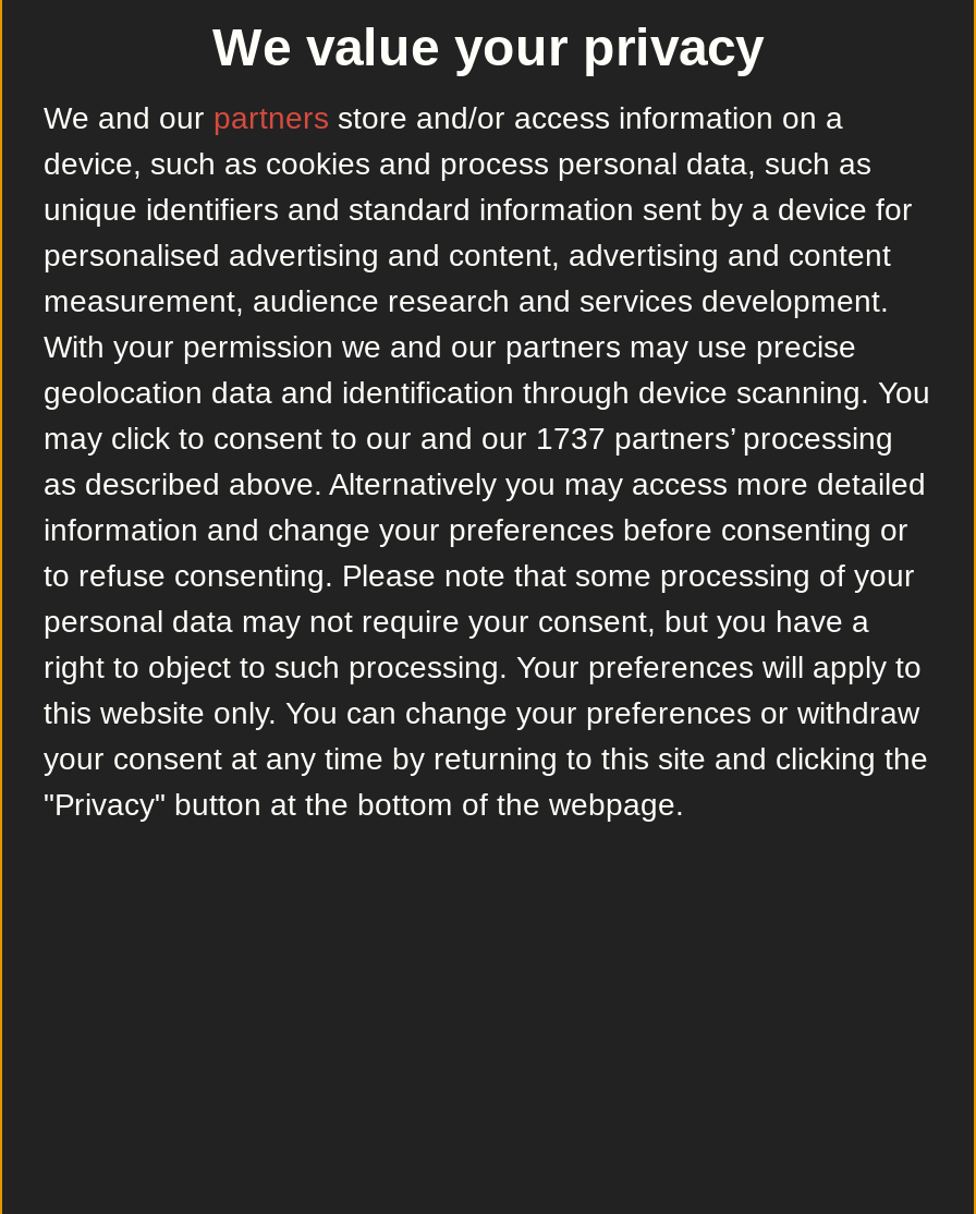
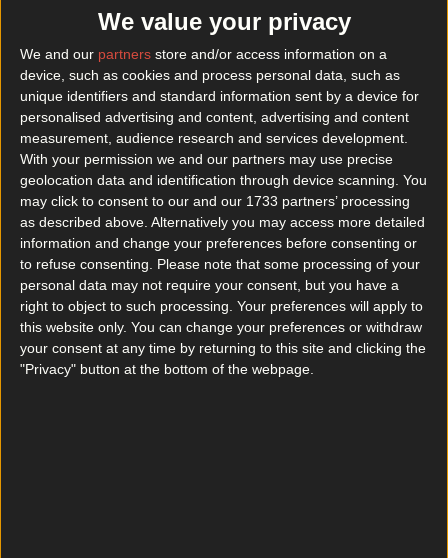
[44,420,893,455] may click to consent to our and our 1737 partners’ processing -> [20,193,410,209] may click to consent to our and our 1733 partners’ processing

